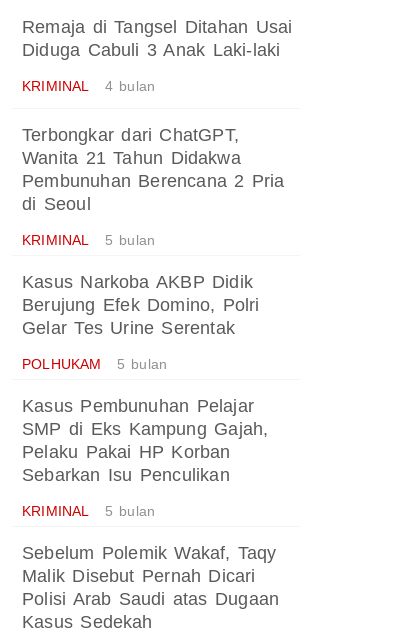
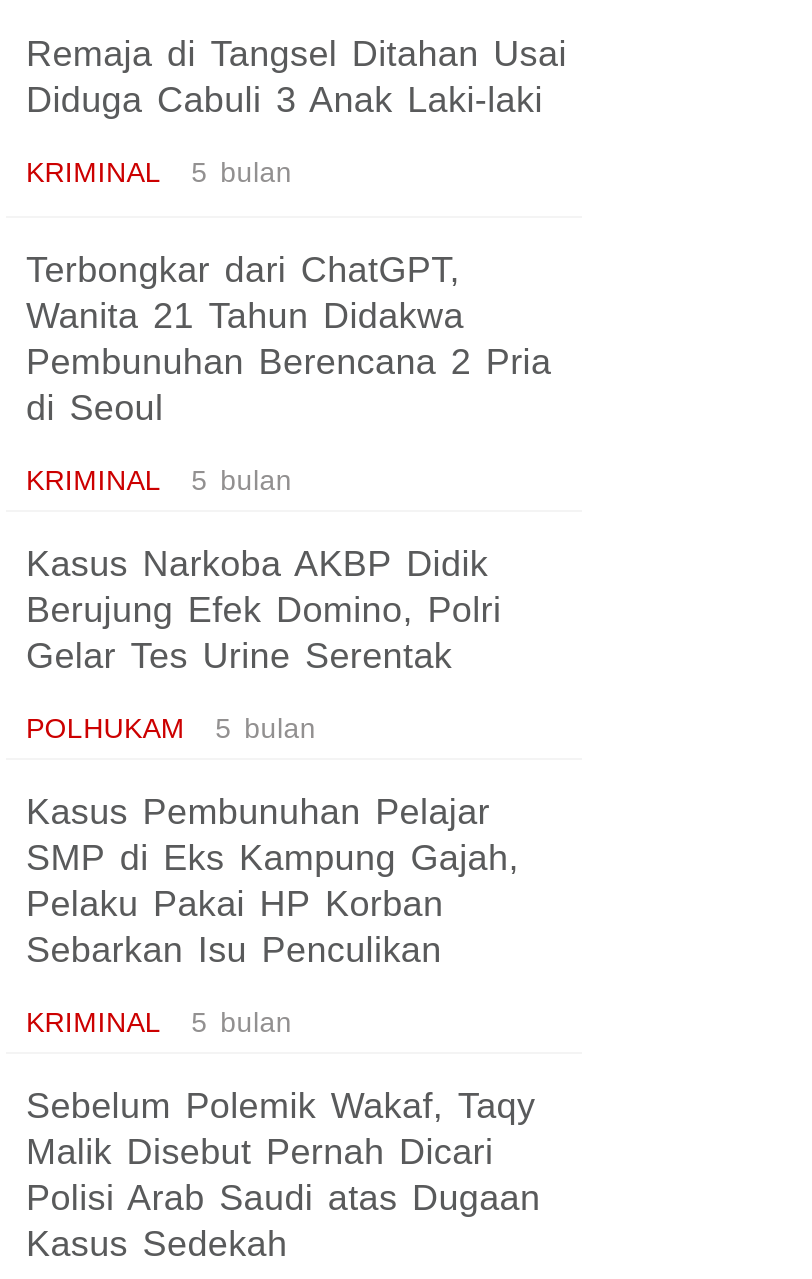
[22,78,155,94] KRIMINAL 4 bulan -> [26,156,292,188] KRIMINAL 5 bulan

